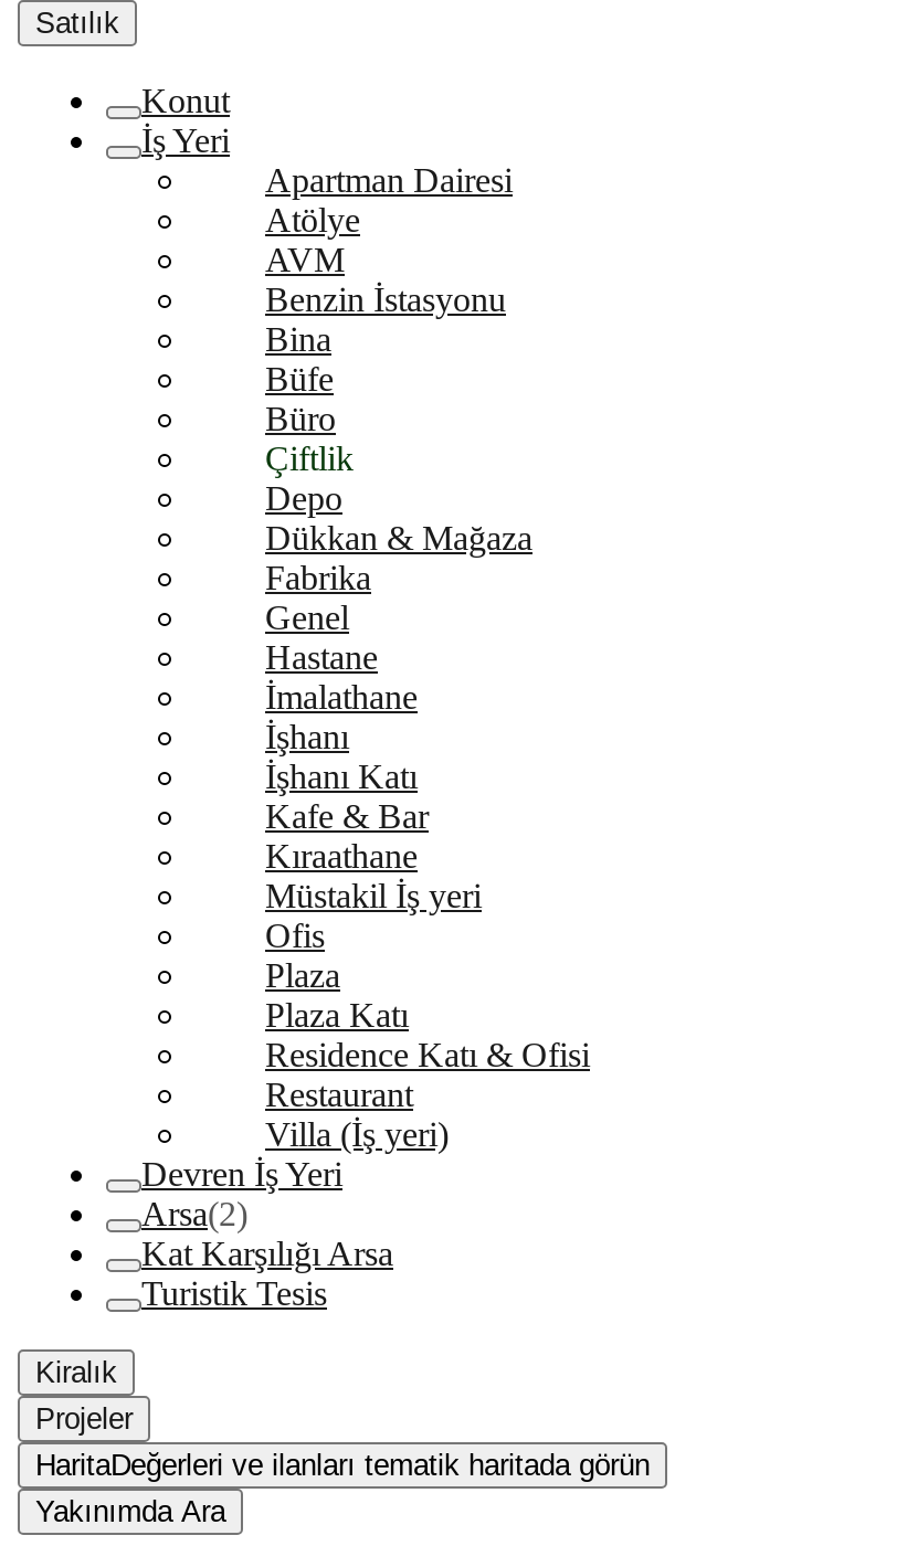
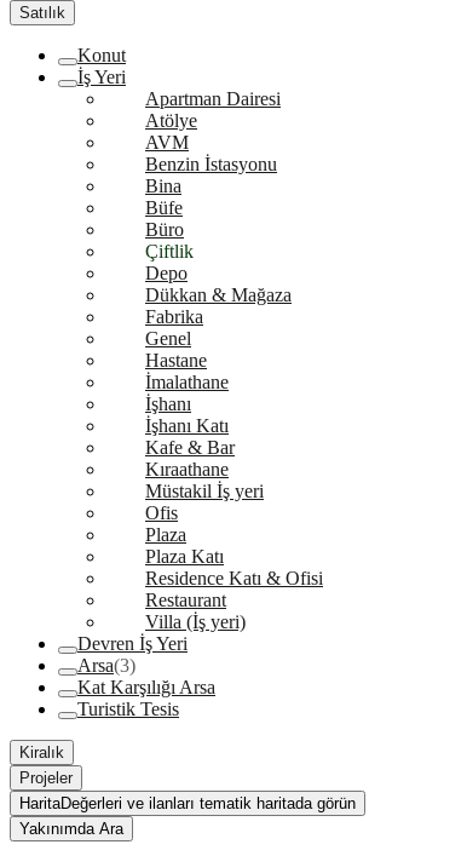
[141,1195,247,1232] Arsa(2) -> [77,655,136,676] Arsa(3)

